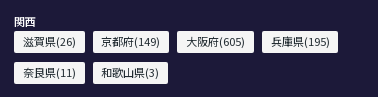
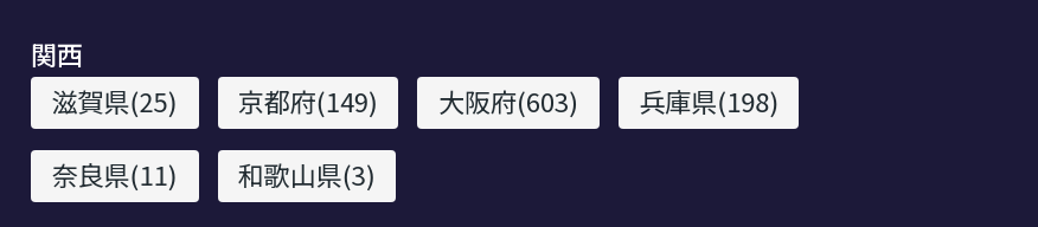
[23,33,76,49] 滋賀県(26) -> [52,81,177,119] 滋賀県(25)
[186,33,245,49] 大阪府(605) -> [438,81,578,119] 大阪府(603)
[271,33,330,49] 兵庫県(195) -> [639,81,779,119] 兵庫県(198)

